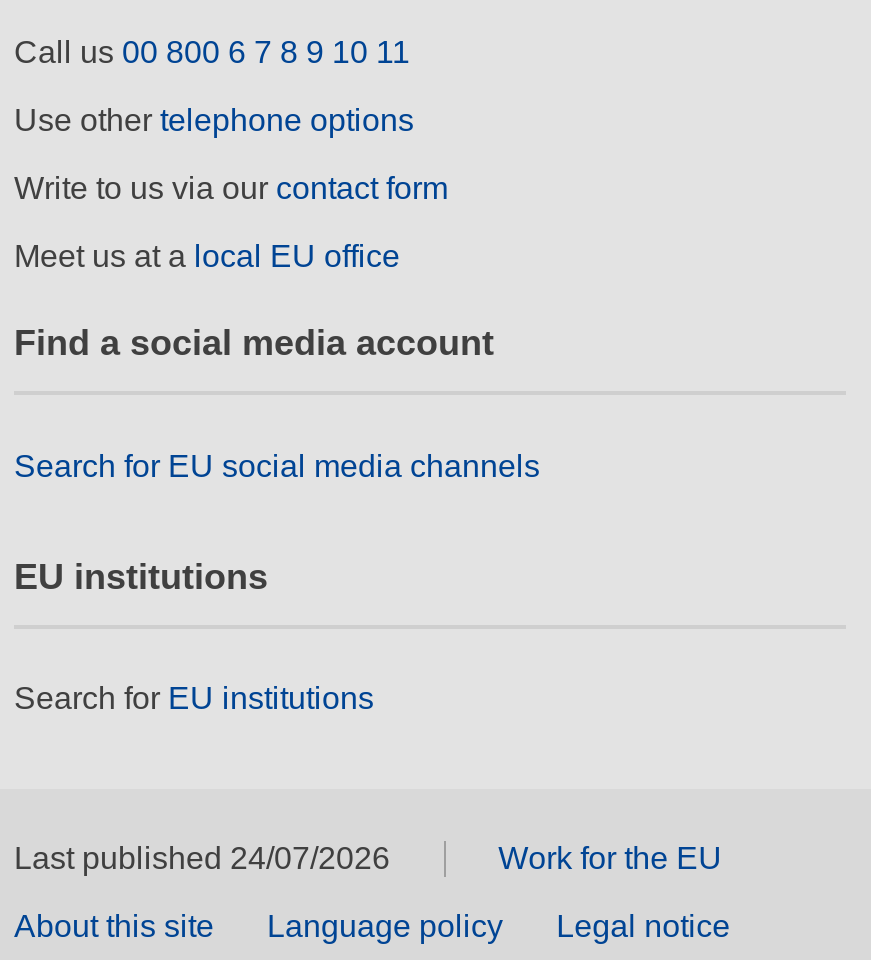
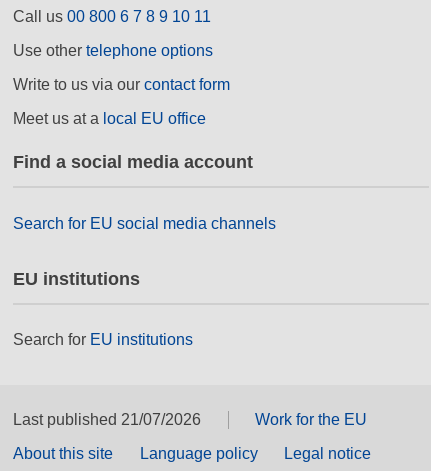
[14,842,390,876] Last published 24/07/2026 -> [13,411,201,428] Last published 21/07/2026

